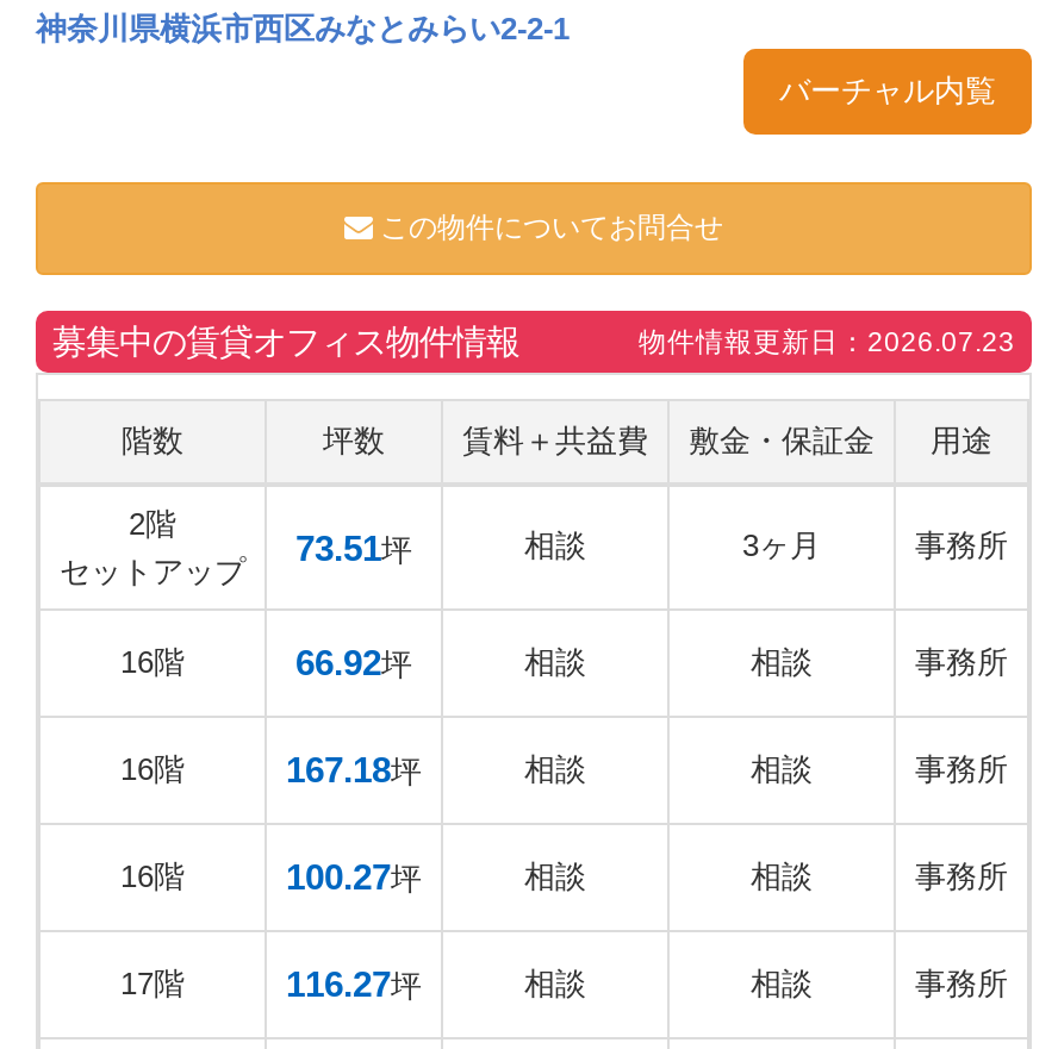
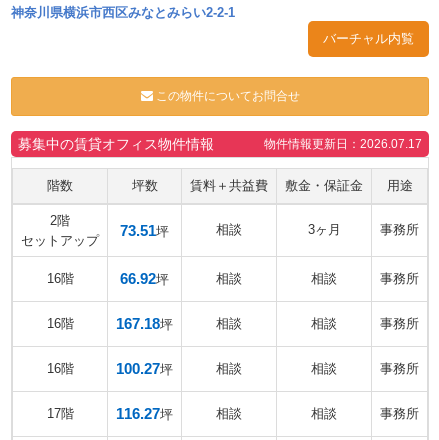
[639,327,1015,356] 物件情報更新日：2026.07.23 -> [264,138,422,150] 物件情報更新日：2026.07.17

